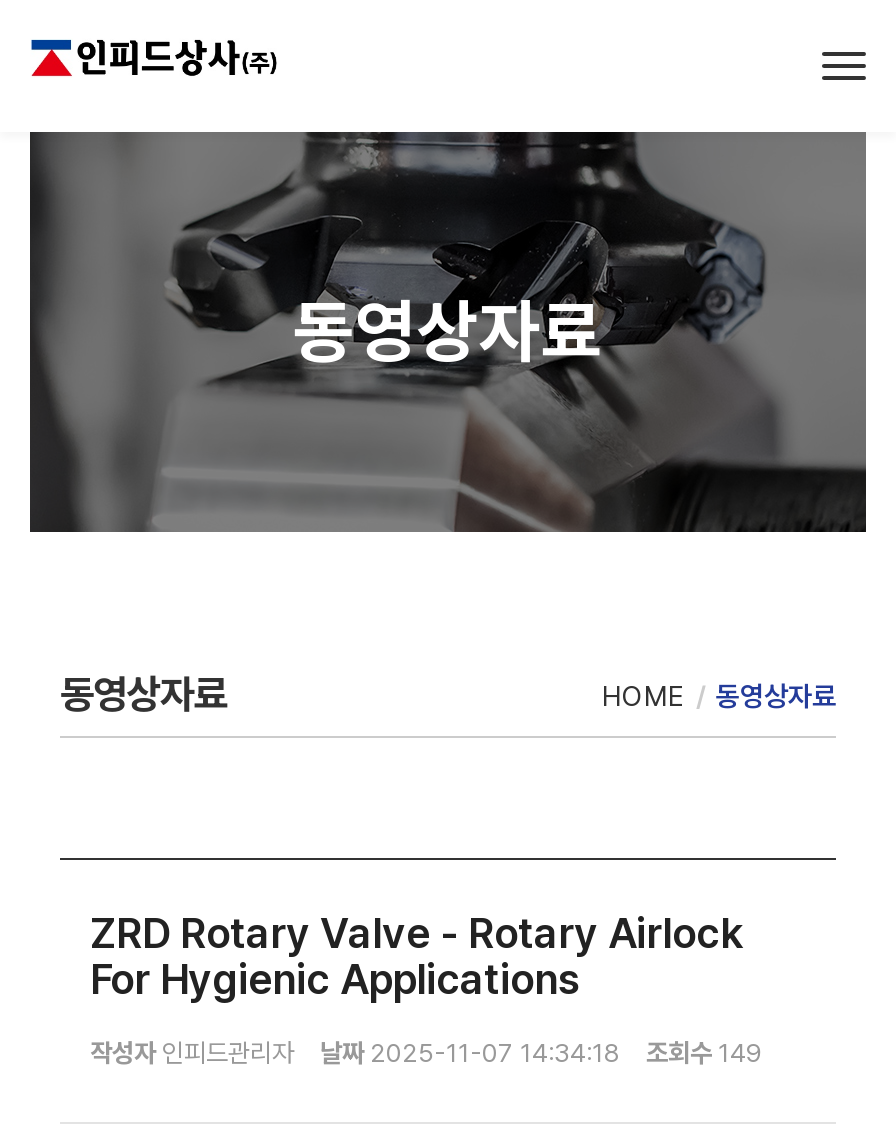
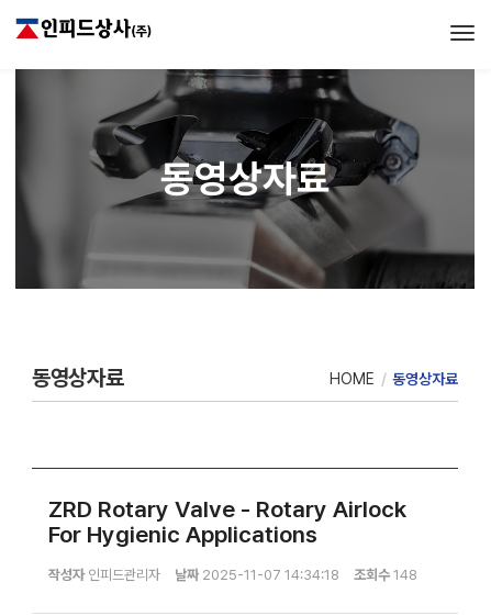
[90,1038,762,1068] 작성자 인피드관리자 날짜 2025-11-07 14:34:18 조회수 149 -> [48,567,417,583] 작성자 인피드관리자 날짜 2025-11-07 14:34:18 조회수 148

